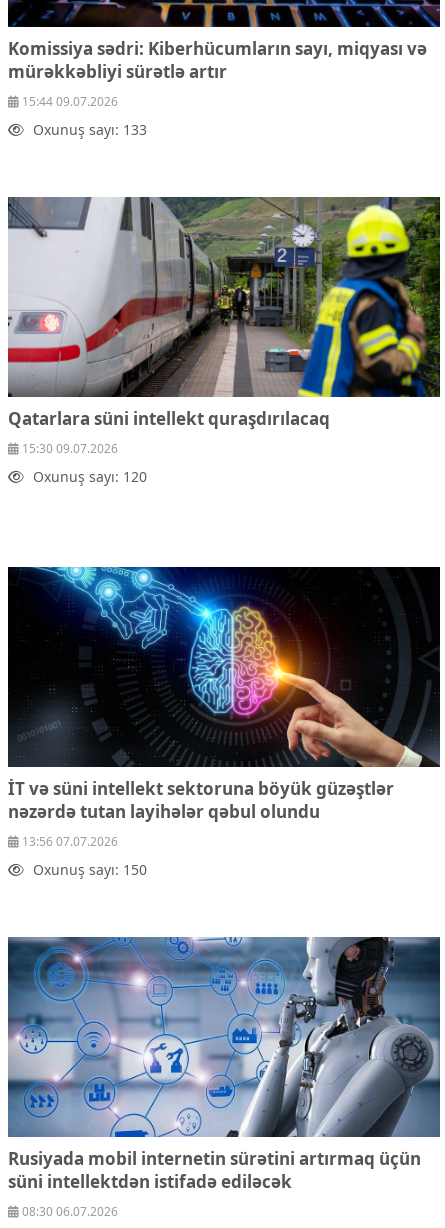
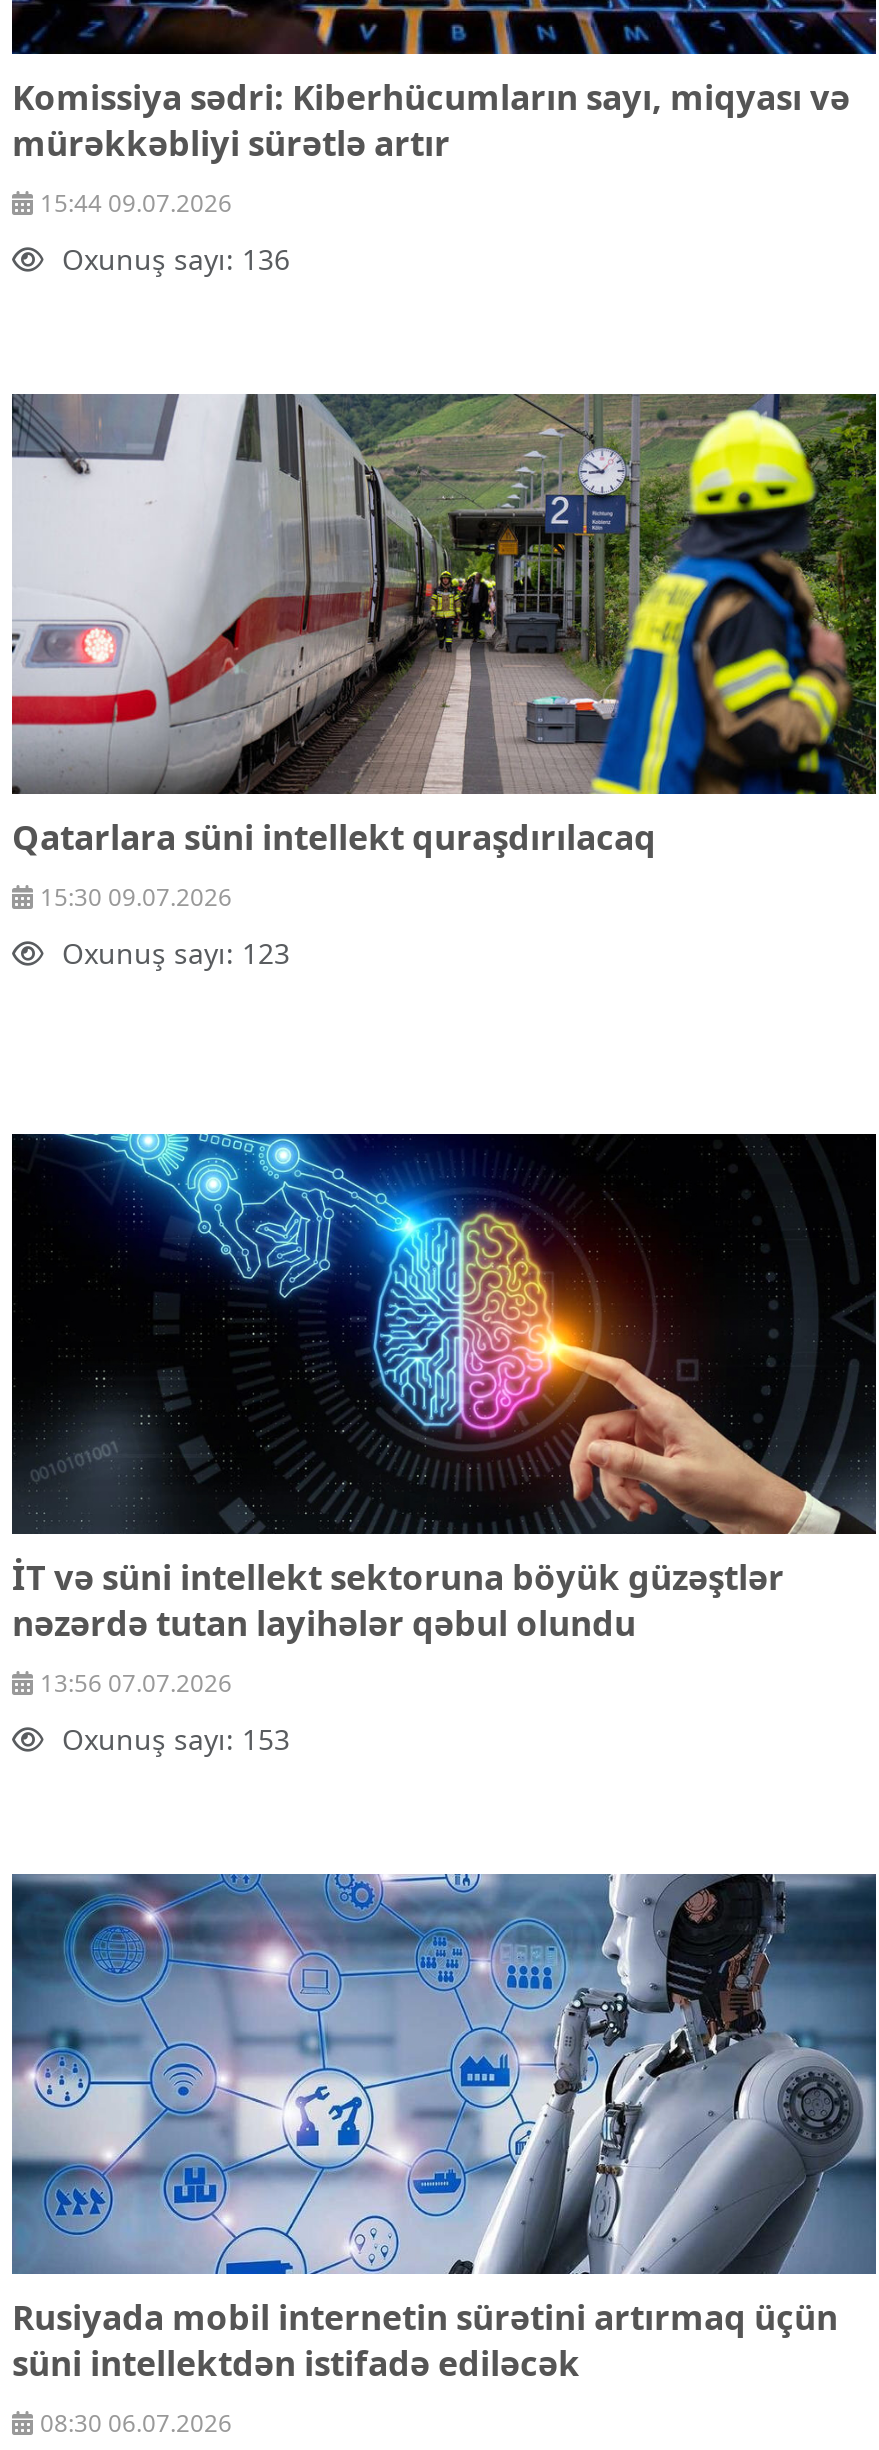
[33,120,147,139] Oxunuş sayı: 133 -> [62,240,290,278] Oxunuş sayı: 136
[33,467,147,486] Oxunuş sayı: 120 -> [62,934,290,972] Oxunuş sayı: 123
[33,860,147,879] Oxunuş sayı: 150 -> [62,1720,290,1758] Oxunuş sayı: 153

